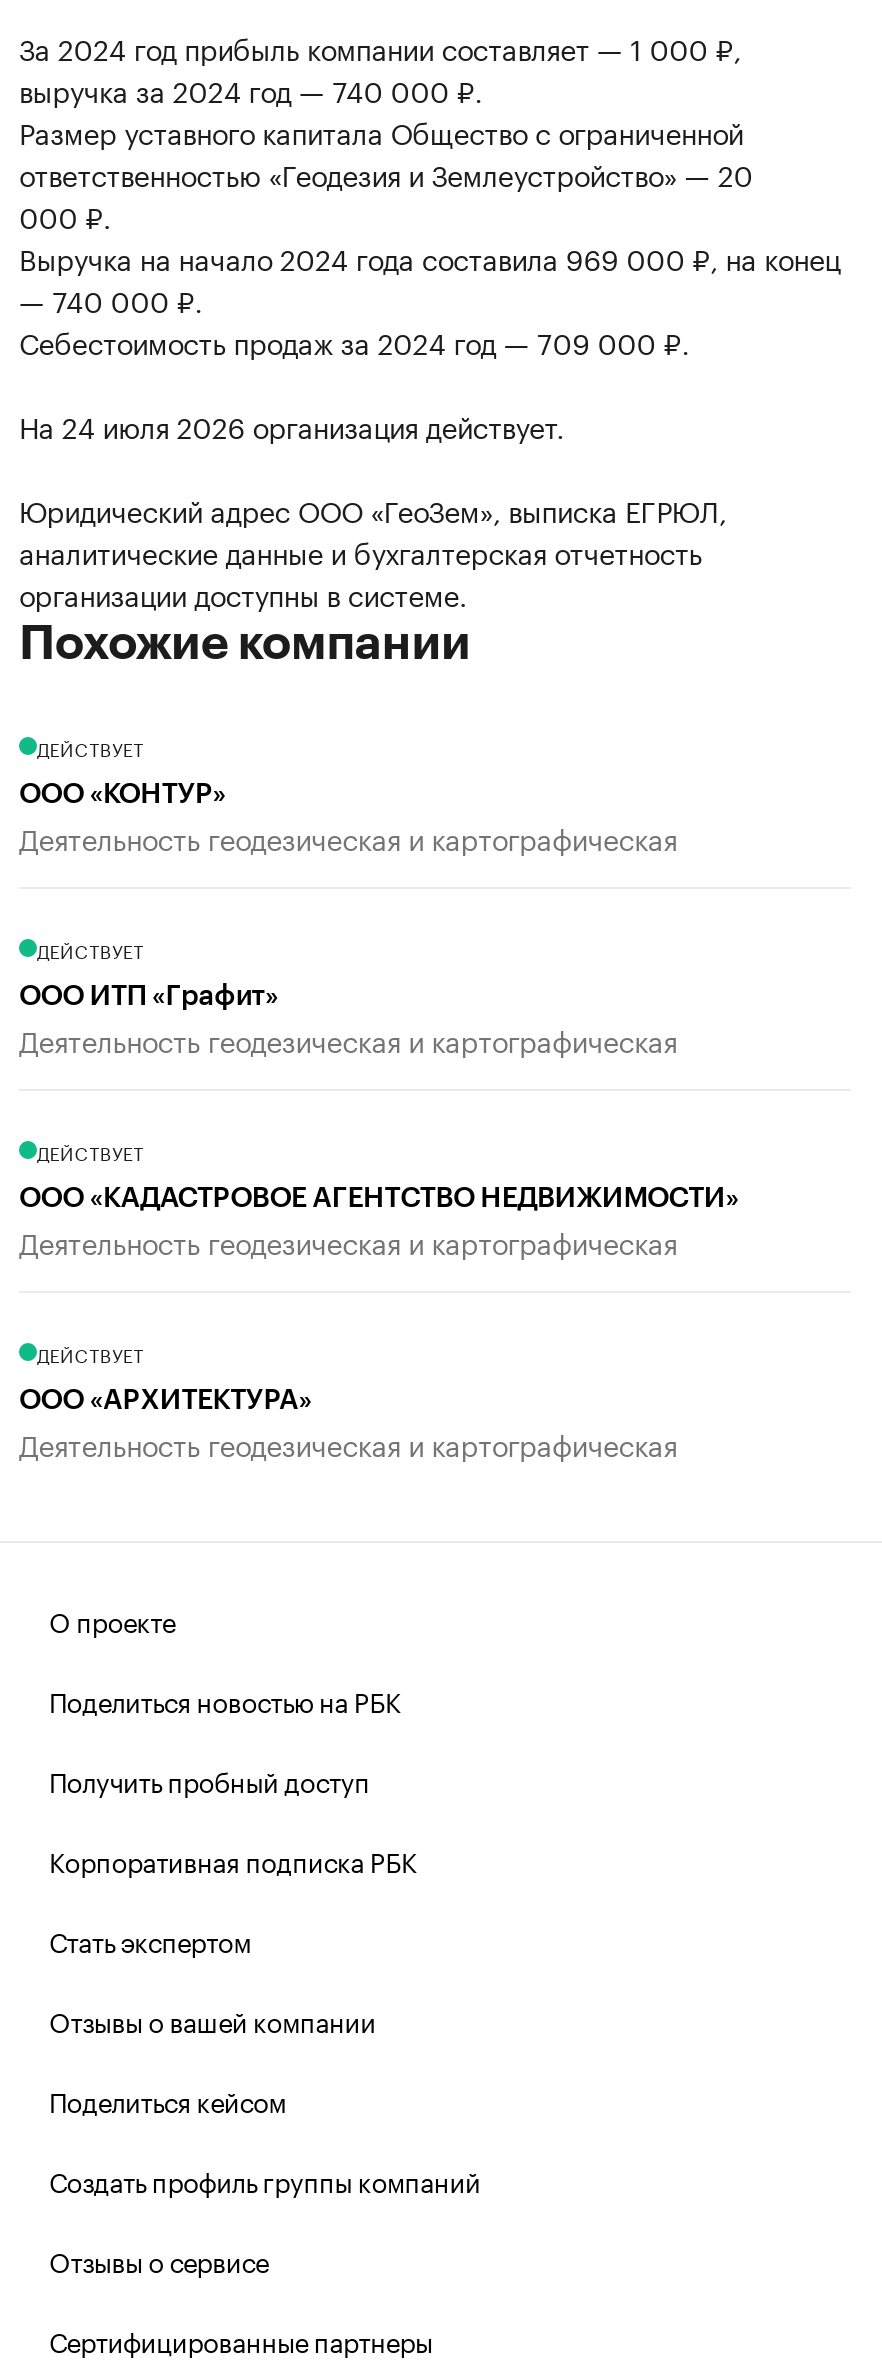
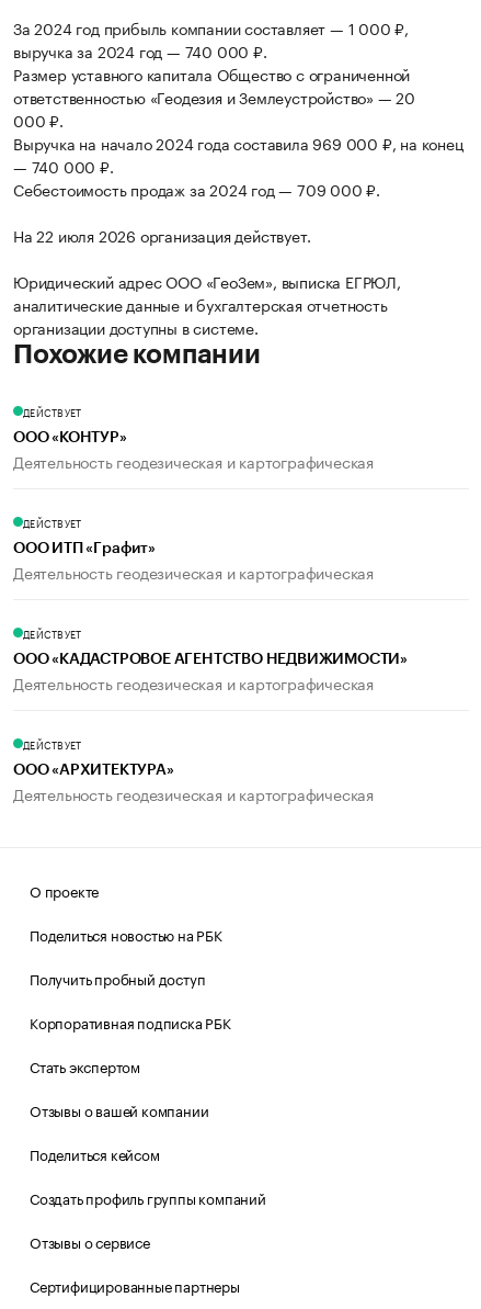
[19,404,564,448] На 24 июля 2026 организация действует. -> [13,223,311,247] На 22 июля 2026 организация действует.

